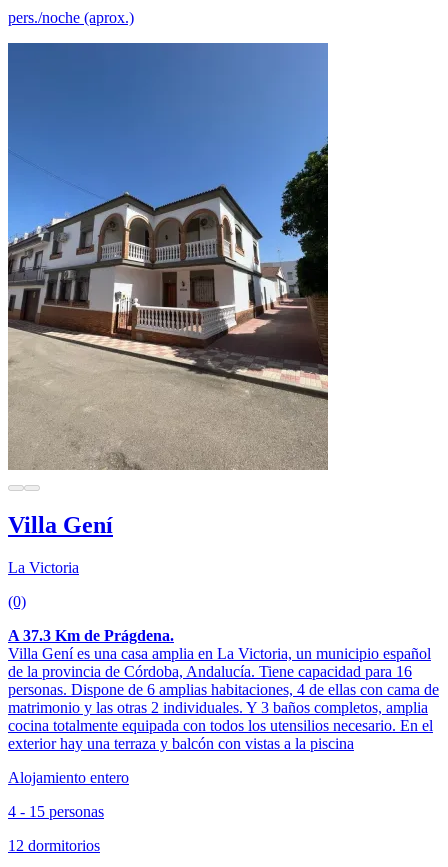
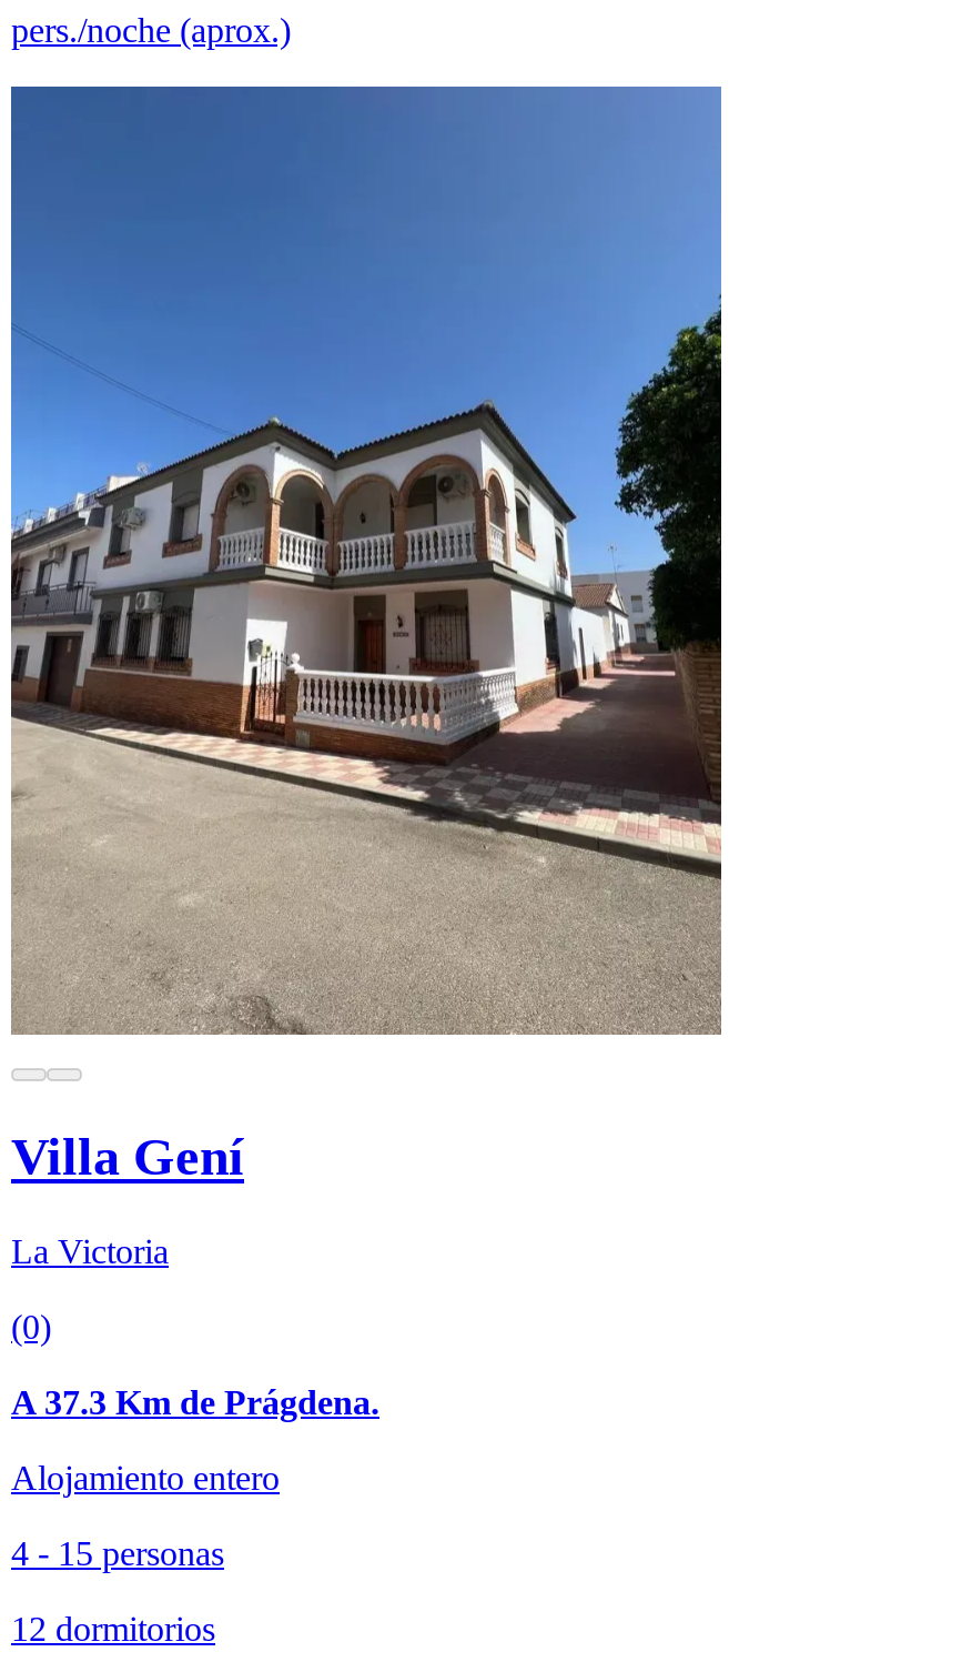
[8,645,439,752] Villa Gení es una casa amplia en La Victoria, un municipio español | de la provincia de Córdoba, Andalucía. Tiene capacidad para 16 | personas. Dispone de 6 amplias habitaciones, 4 de ellas con cama de | matrimonio y las otras 2 individuales. Y 3 baños completos, amplia | cocina totalmente equipada con todos los utensilios necesario. En el | exterior hay una terraza y balcón con vistas a la piscina -> none

